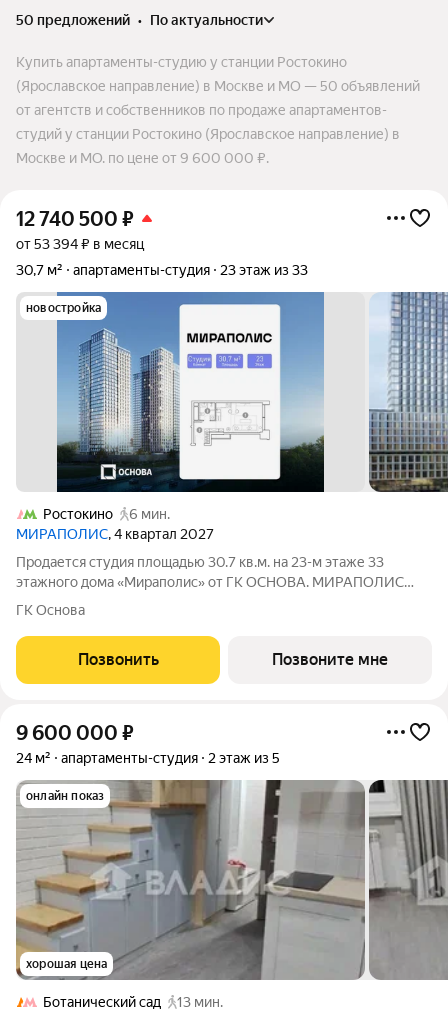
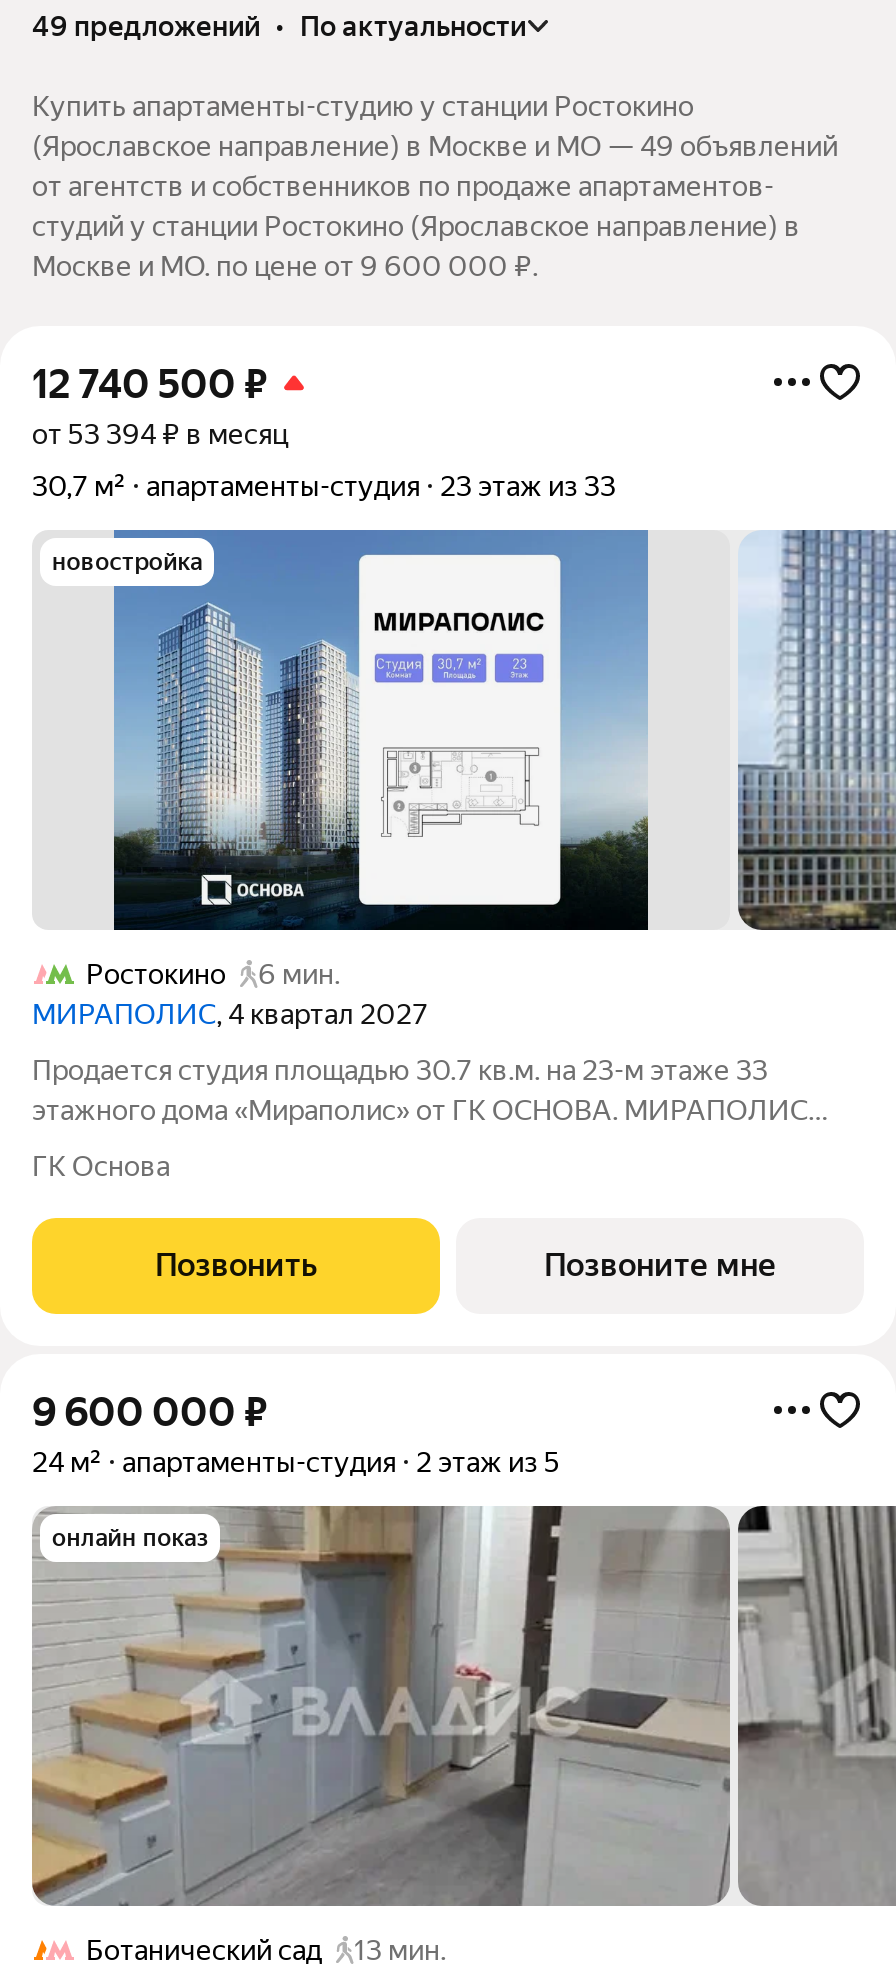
[16,12,263,28] 50 предложений • по актуальности -> [32,10,526,42] 49 предложений • по актуальности
[16,78,420,94] (Ярославское направление) в Москве и МО — 50 объявлений -> [32,130,838,162] (Ярославское направление) в Москве и МО — 49 объявлений
[26,957,107,971] хорошая цена -> none

